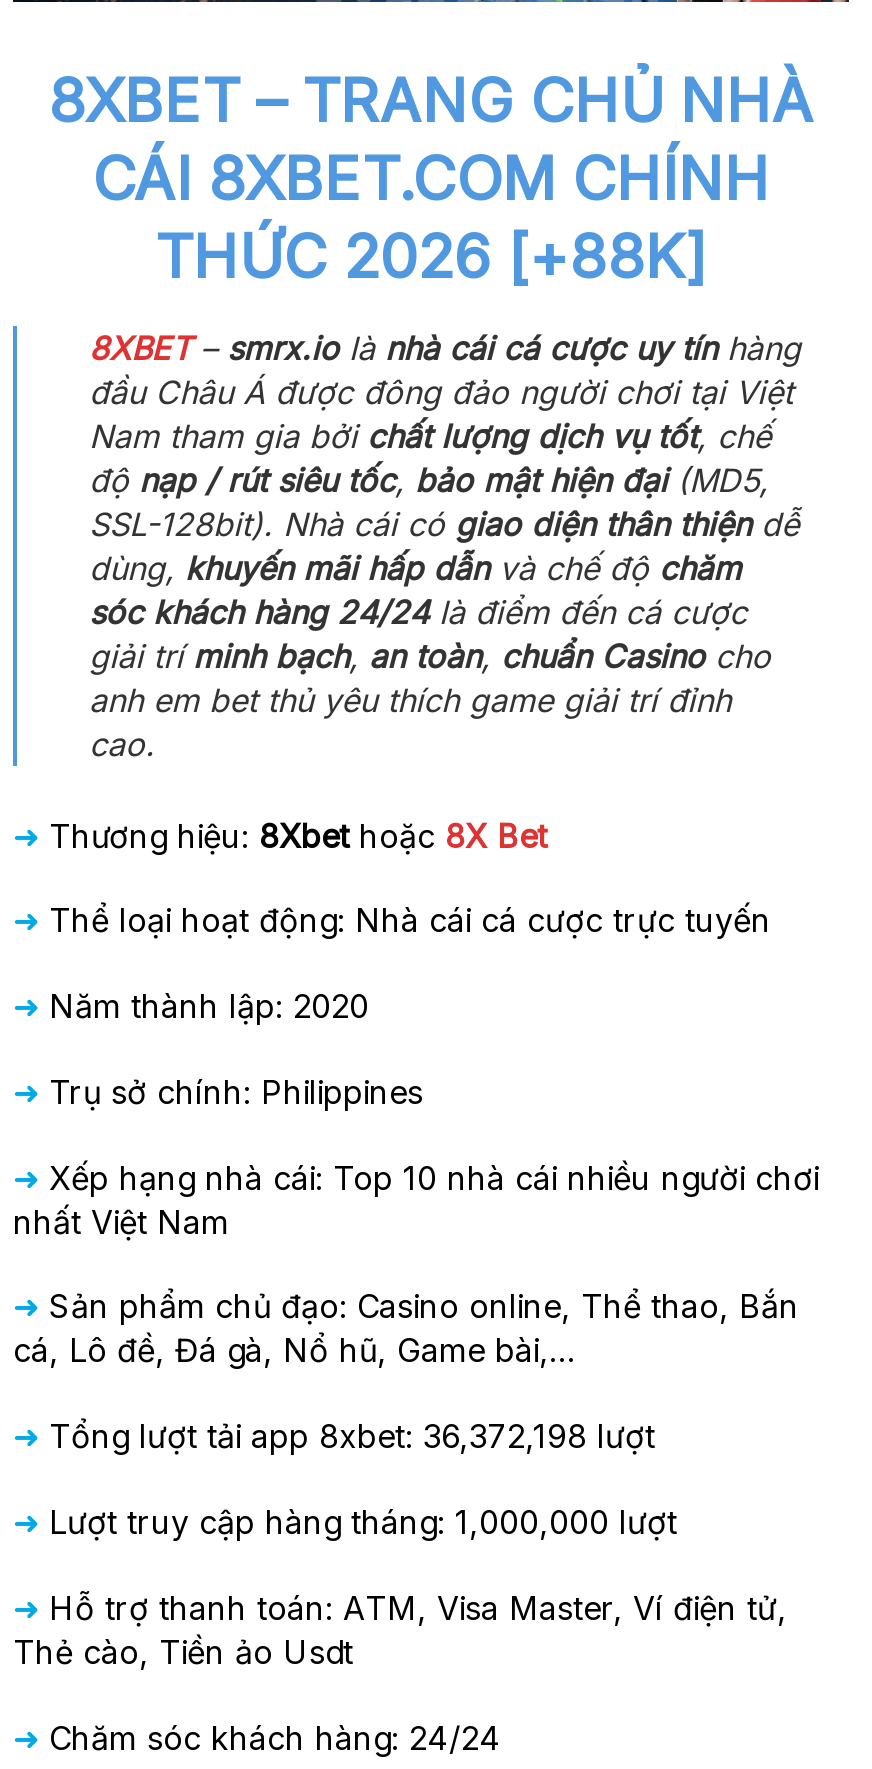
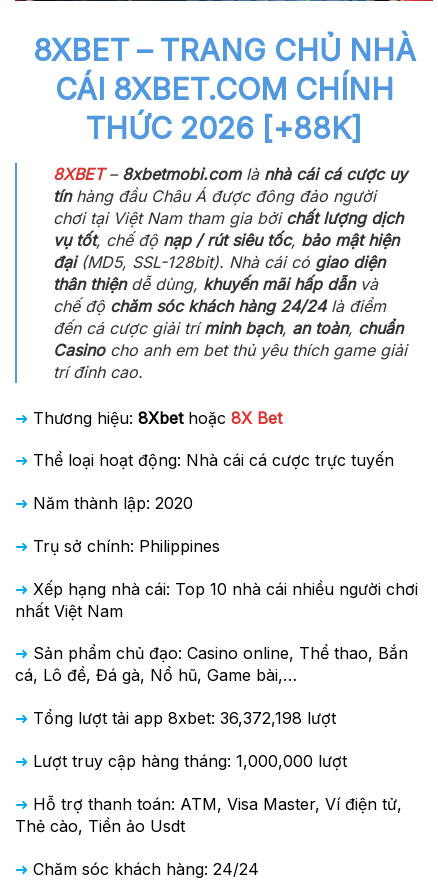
[89,327,801,763] 8XBET– smrx.io là nhà cái cá cược uy tín hàng | đầu Châu Á được đông đảo người chơi tại Việt | Nam tham gia bởi chất lượng dịch vụ tốt, chế | độ nạp / rút siêu tốc, bảo mật hiện đại (MD5, | SSL-128bit). Nhà cái có giao diện thân thiện dễ | dùng, khuyến mãi hấp dẫn và chế độ chăm | sóc khách hàng 24/24 là điểm đến cá cược | giải trí minh bạch, an toàn, chuẩn Casino cho | anh em bet thủ yêu thích game giải trí đỉnh | cao. -> [53,163,407,381] 8XBET– 8xbetmobi.com là nhà cái cá cược uy | tín hàng đầu Châu Á được đông đảo người | chơi tại Việt Nam tham gia bởi chất lượng dịch | vụ tốt, chế độ nạp / rút siêu tốc, bảo mật hiện | đại (MD5, SSL-128bit). Nhà cái có giao diện | thân thiện dễ dùng, khuyến mãi hấp dẫn và | chế độ chăm sóc khách hàng 24/24 là điểm | đến cá cược giải tríminh bạch, an toàn, chuẩn | Casino cho anh em bet thủ yêu thích game giải | trí đỉnh cao.

